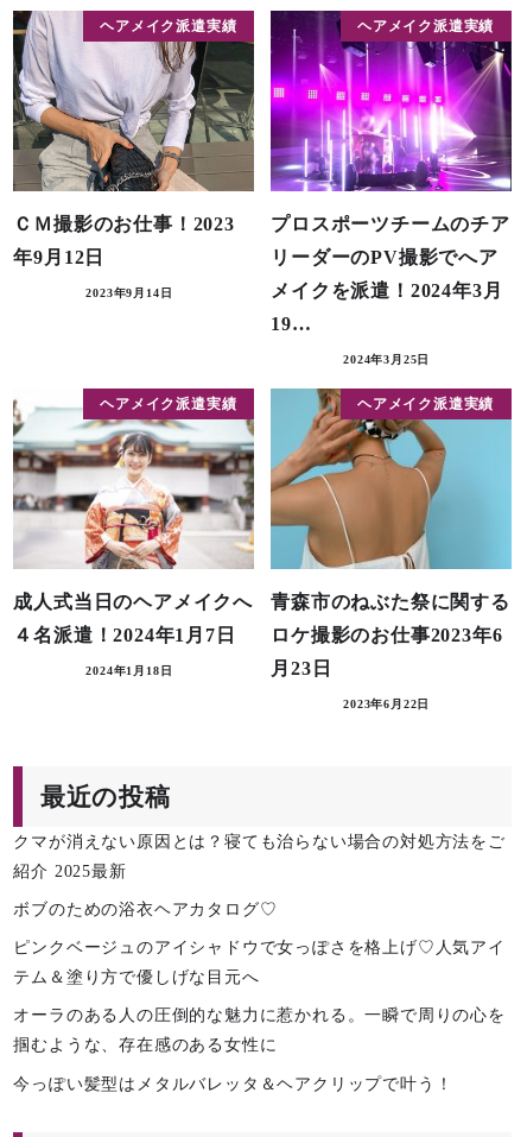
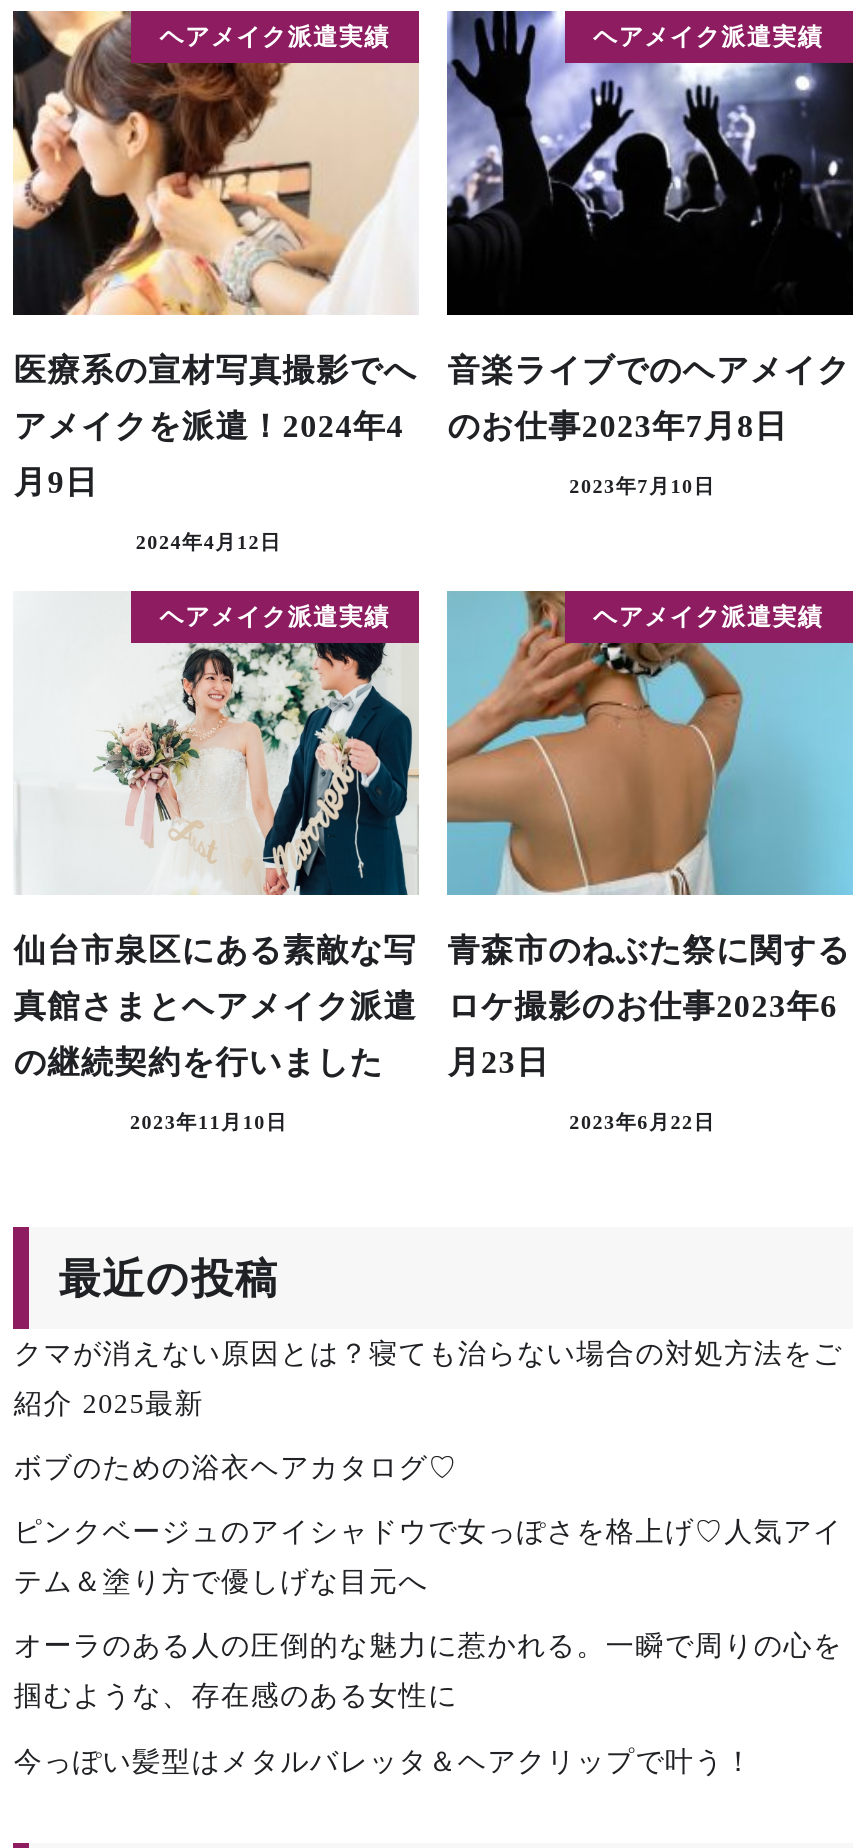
[12,10,255,300] [image] | ＣＭ撮影のお仕事！2023 | 年9月12日 | 2023年9月14日 -> [13,11,419,554] [image] | 医療系の宣材写真撮影でへ | アメイクを派遣！2024年4 | 月9日 | 2024年4月12日
[269,10,513,367] [image] | プロスポーツチームのチア | リーダーのPV撮影でへア | メイクを派遣！2024年3月 | 19… | 2024年3月25日 -> [445,9,851,498] [image] | 音楽ライブでのヘアメイク | のお仕事2023年7月8日 | 2023年7月10日
[12,399,255,678] [image] | 成人式当日のヘアメイクへ | ４名派遣！2024年1月7日 | 2024年1月18日 -> [13,619,419,1134] [image] | 仙台市泉区にある素敵な写 | 真館さまとヘアメイク派遣 | の継続契約を行いました | 2023年11月10日

